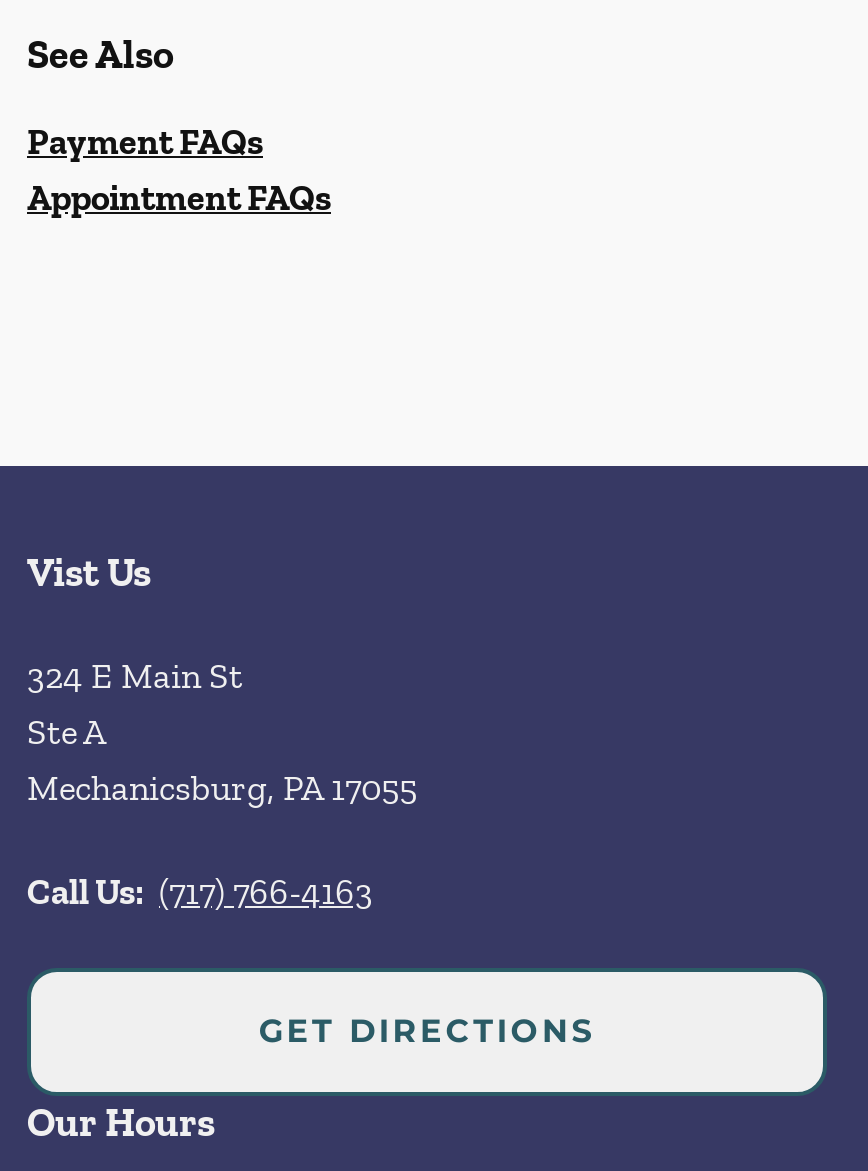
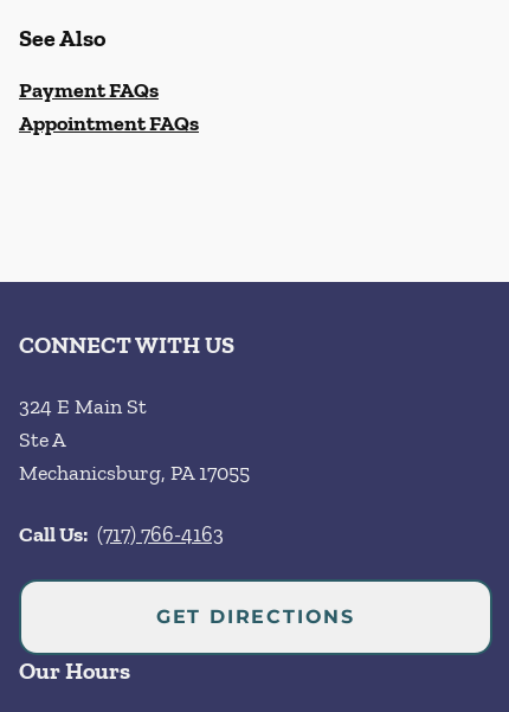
[27,548,151,596] Vist Us -> [19,331,234,359] CONNECT WITH US

